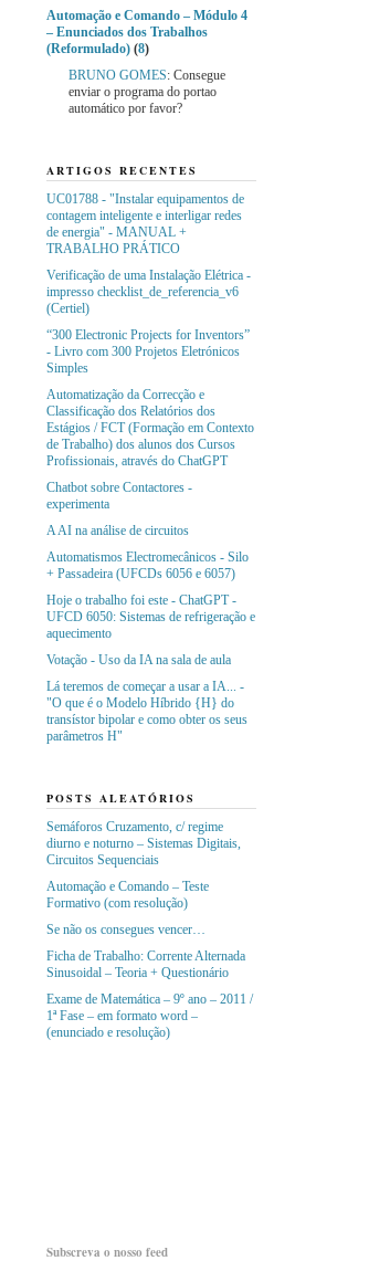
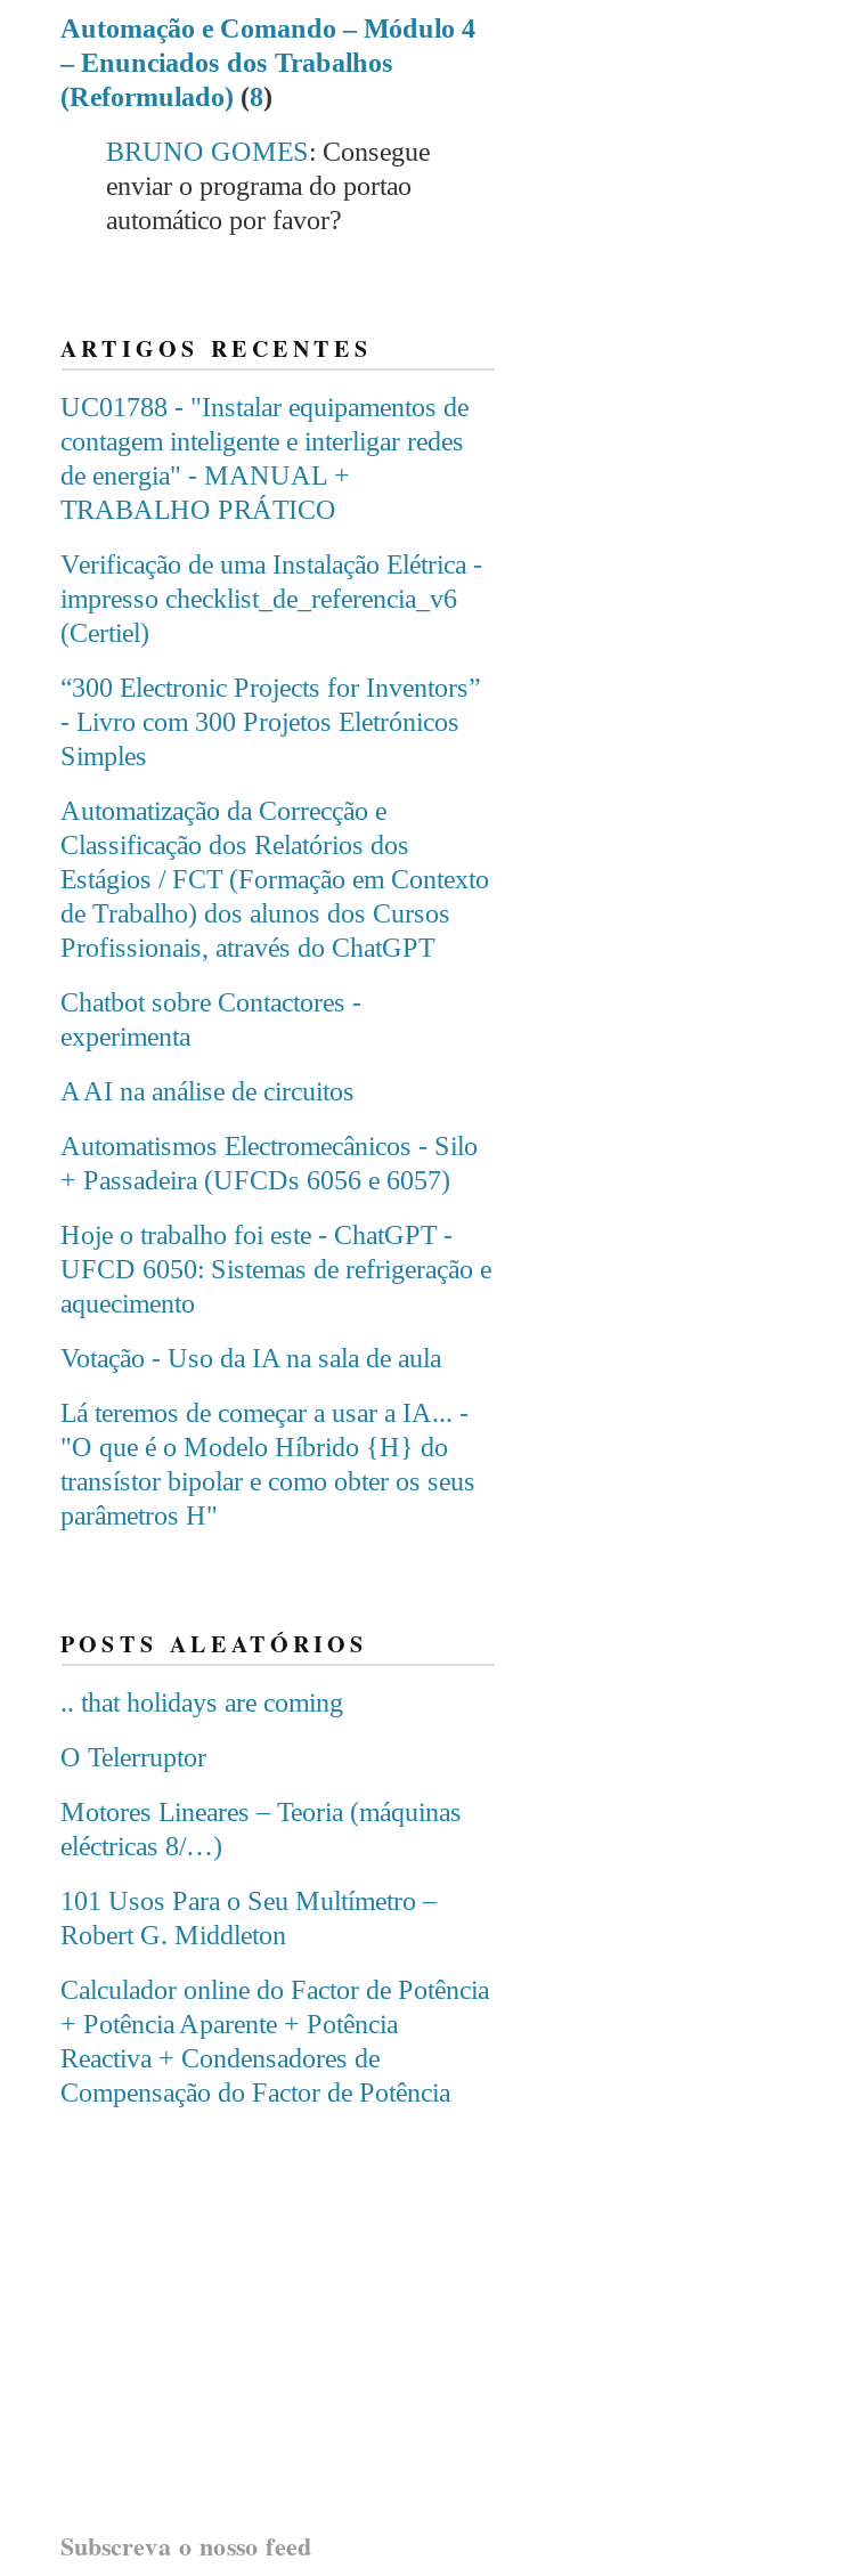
[46,819,240,868] Semáforos Cruzamento, c/ regime | diurno e noturno – Sistemas Digitais, | Circuitos Sequenciais -> [60,1687,343,1719] .. that holidays are coming
[46,879,208,911] Automação e Comando – Teste | Formativo (com resolução) -> [60,1742,206,1774] O Telerruptor
[46,922,205,938] Se não os consegues vencer… -> [60,1797,462,1863] Motores Lineares – Teoria (máquinas | eléctricas 8/…)
[46,949,245,981] Ficha de Trabalho: Corrente Alternada | Sinusoidal – Teoria + Questionário -> [60,1886,437,1952] 101 Usos Para o Seu Multímetro – | Robert G. Middleton
[46,992,252,1040] Exame de Matemática – 9º ano – 2011 / | 1ª Fase – em formato word – | (enunciado e resolução) -> [60,1975,489,2109] Calculador online do Factor de Potência | + Potência Aparente + Potência | Reactiva + Condensadores de | Compensação do Factor de Potência

